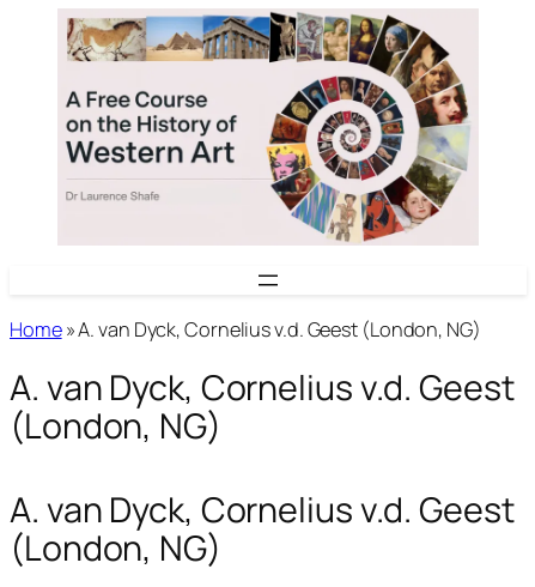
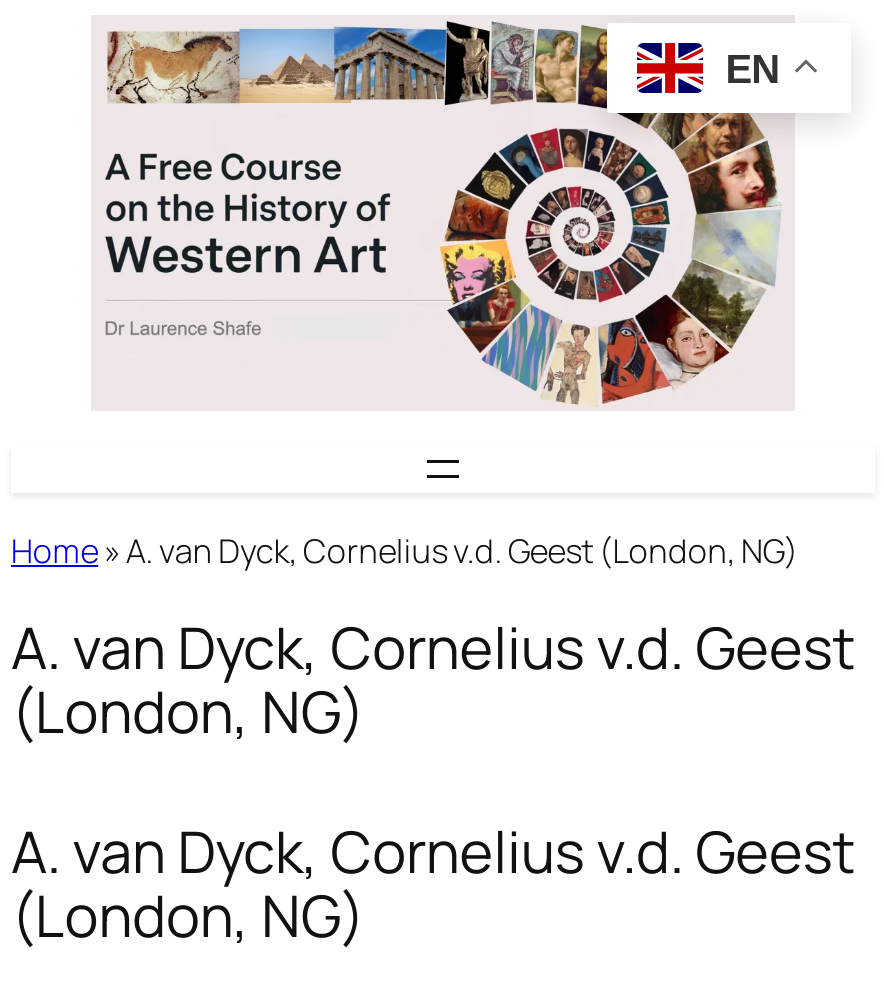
[366,14,451,68] [image] -> [605,25,747,115] [image]
none -> [726,46,779,90] EN

